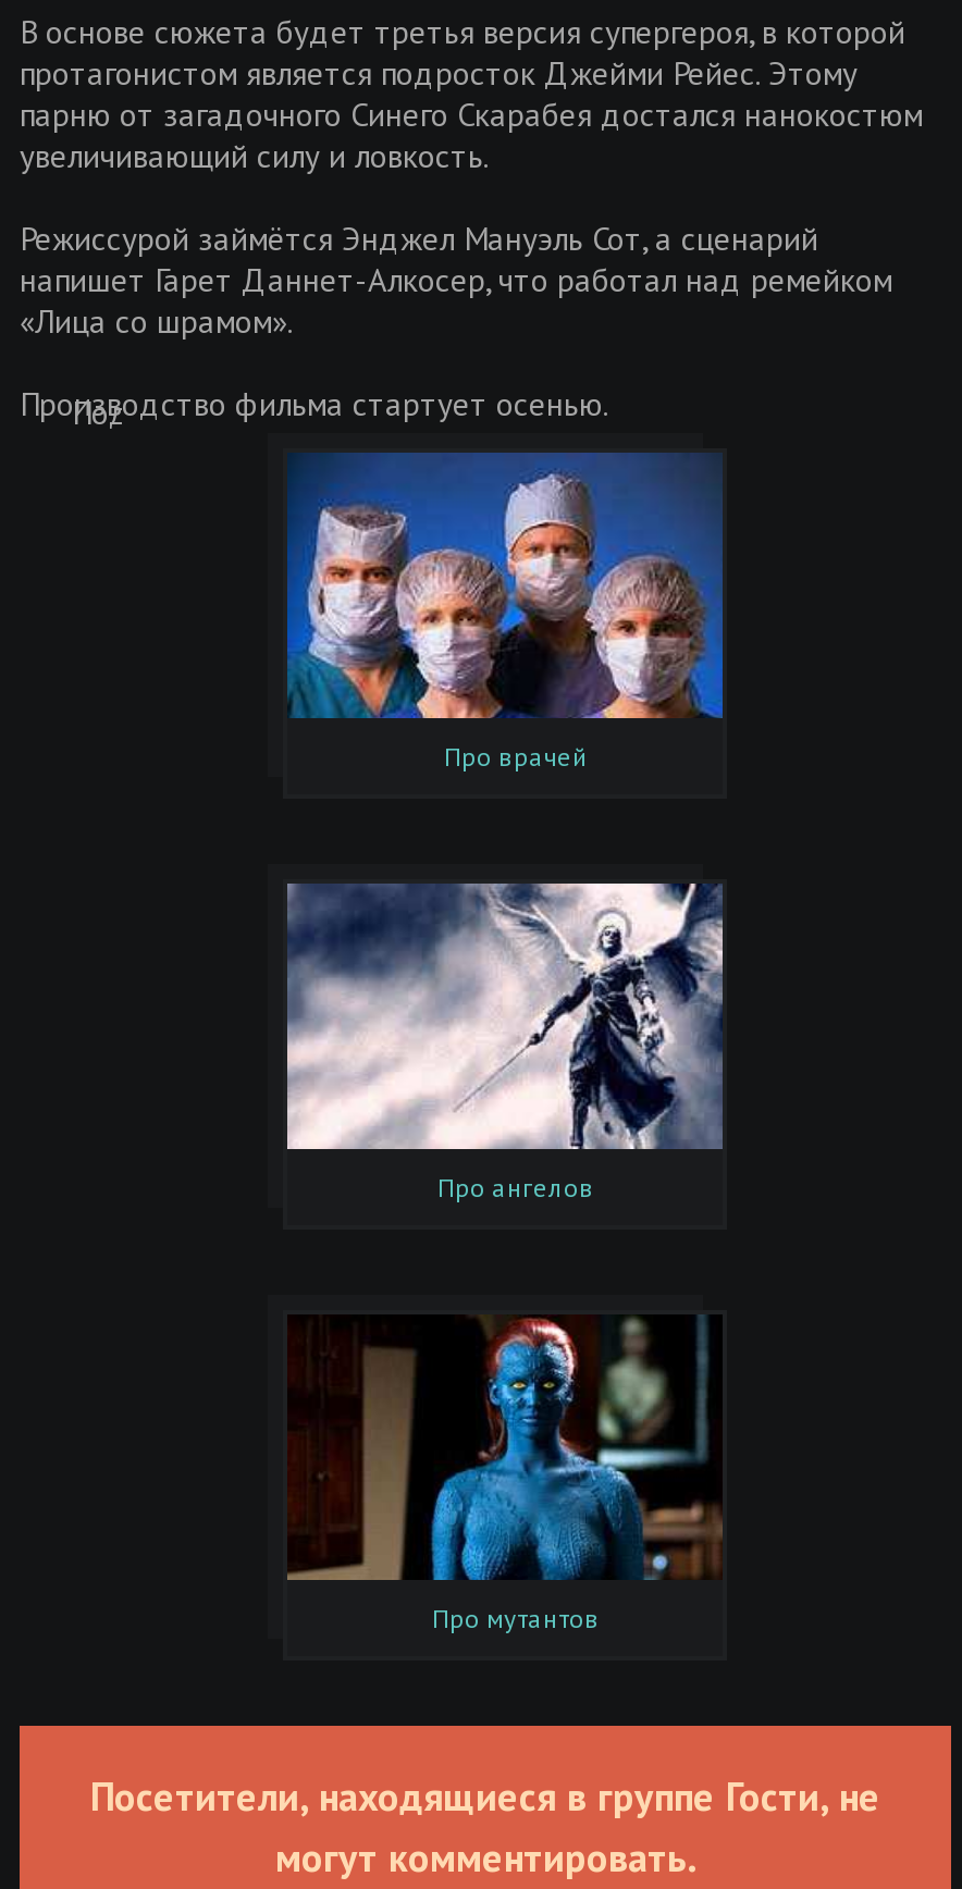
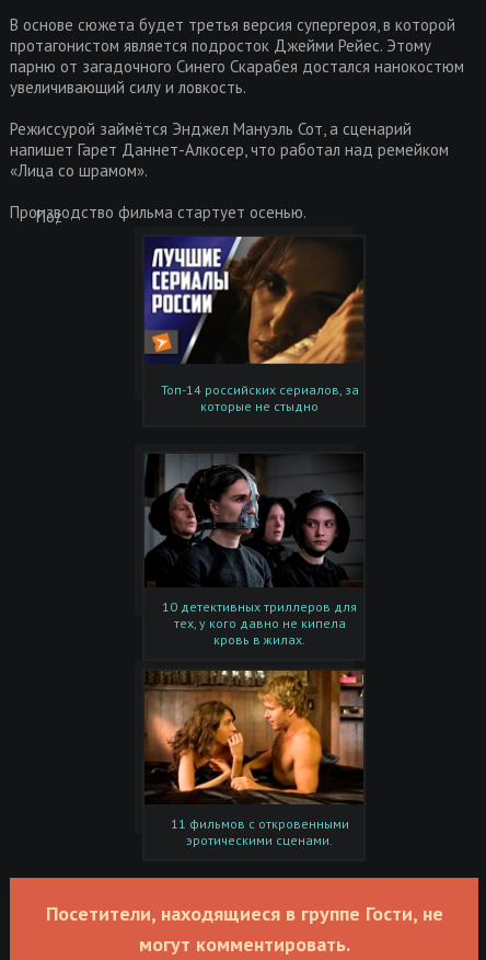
[285,450,725,772] [image] | Про врачей -> [144,236,364,414] [image] | Топ-14 российских сериалов, за | которые не стыдно
[285,881,725,1203] [image] | Про ангелов -> [144,454,363,647] [image] | 10 детективных триллеров для | тех, у кого давно не кипела | кровь в жилах.
[287,1314,723,1634] [image] | Про мутантов -> [144,670,364,848] [image] | 11 фильмов с откровенными | эротическими сценами.

